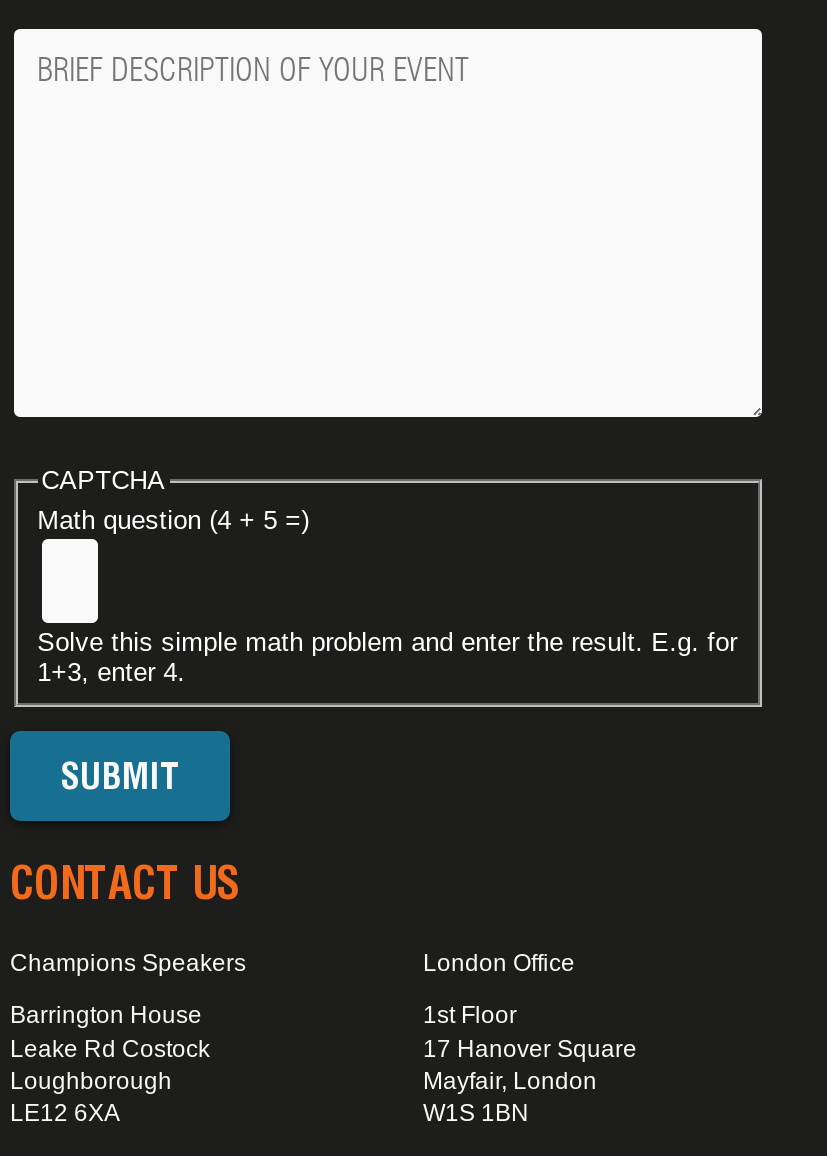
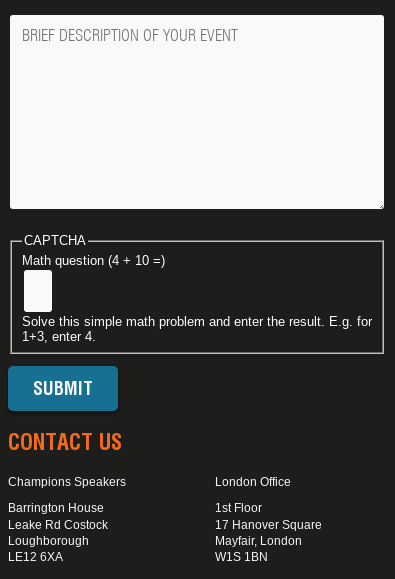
[37,504,309,534] Math question (4 + 5 =) -> [22,253,165,268] Math question (4 + 10 =)

